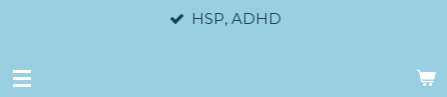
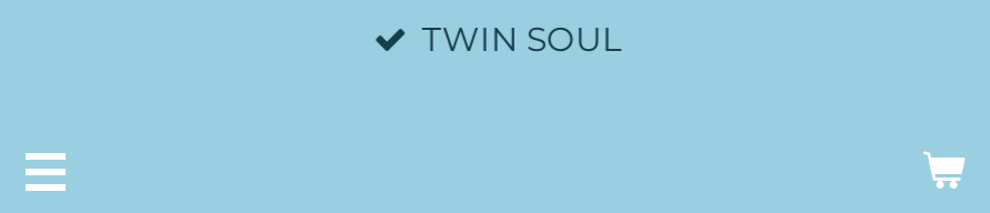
[191,9,281,28] HSP, ADHD -> [422,17,622,59] TWIN SOUL

